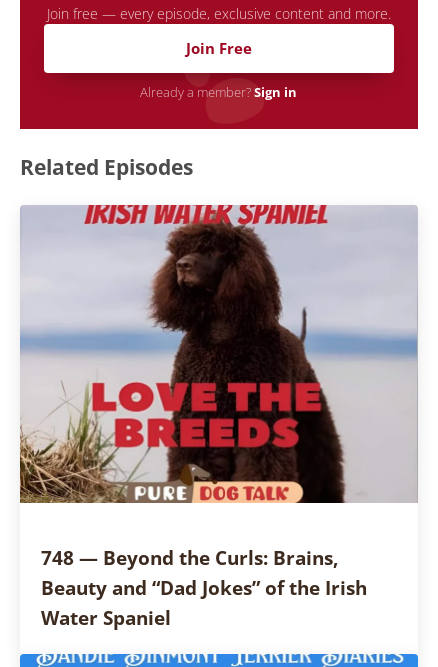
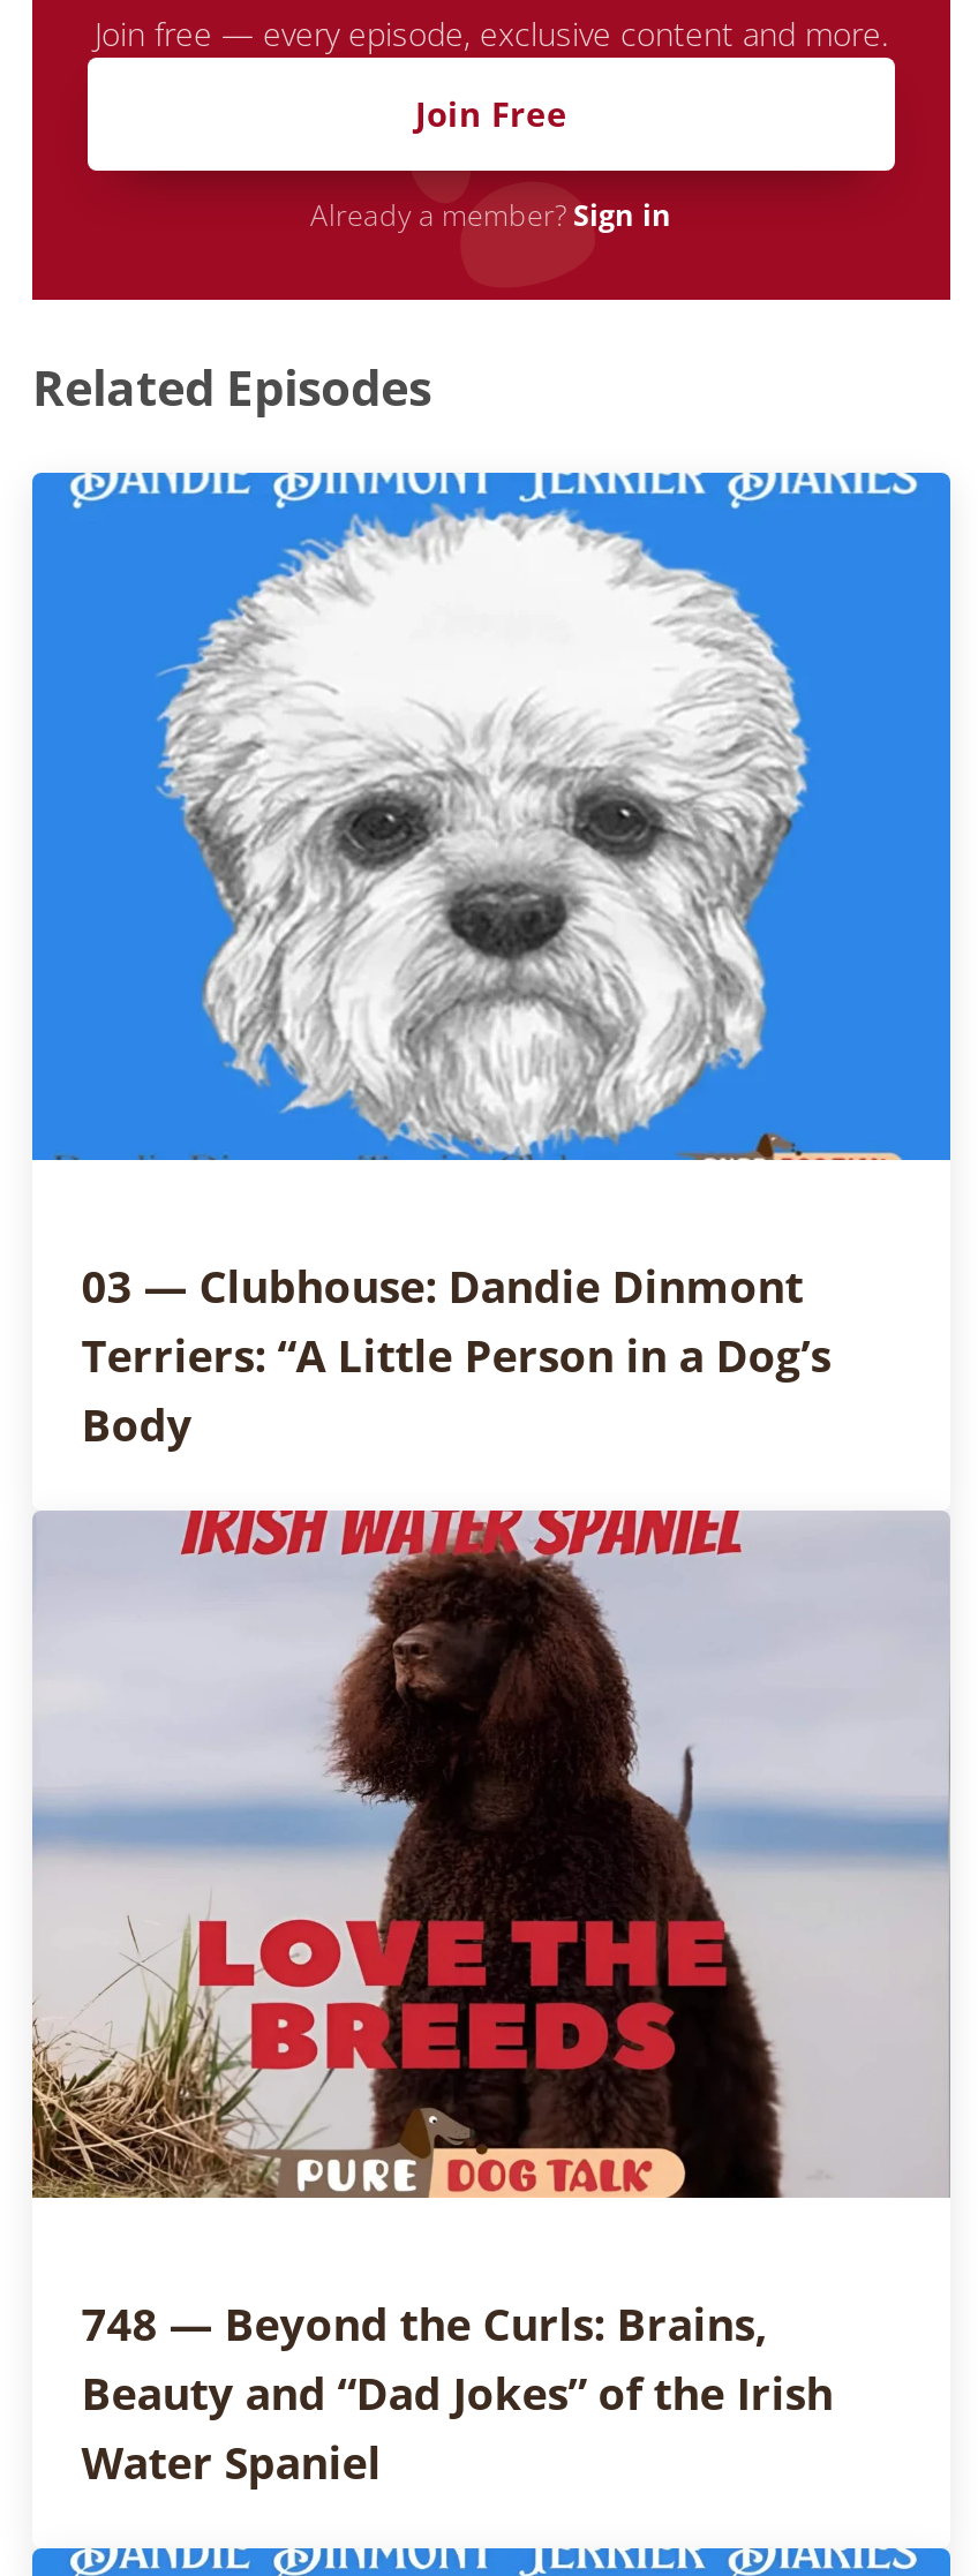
none -> [30,470,953,1162] [image]
none -> [81,1257,831,1453] 03 — Clubhouse: Dandie Dinmont | Terriers: “A Little Person in a Dog’s | Body

